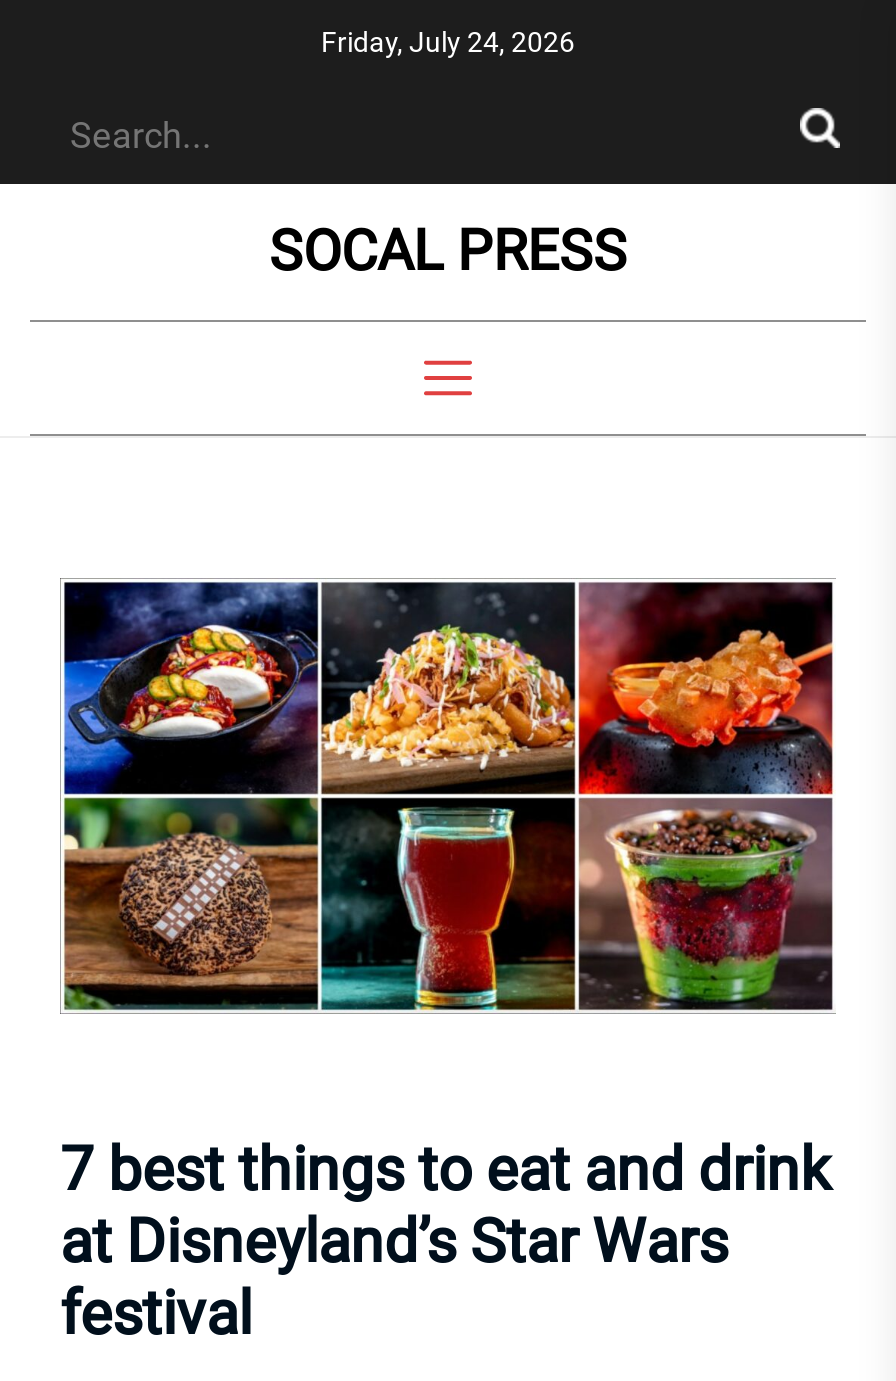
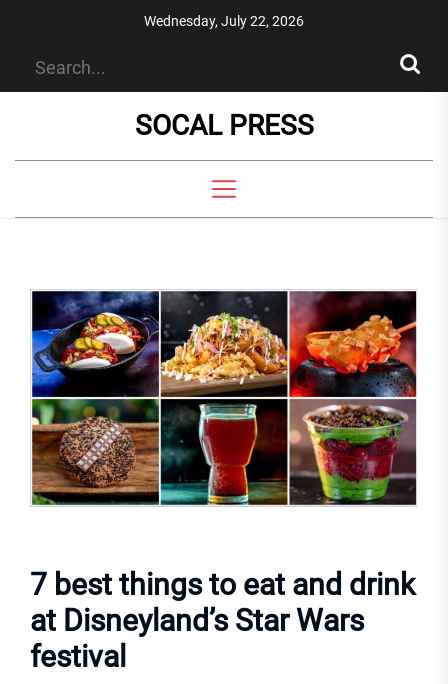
[321,26,575,58] Friday, July 24, 2026 -> [144,13,304,29] Wednesday, July 22, 2026

